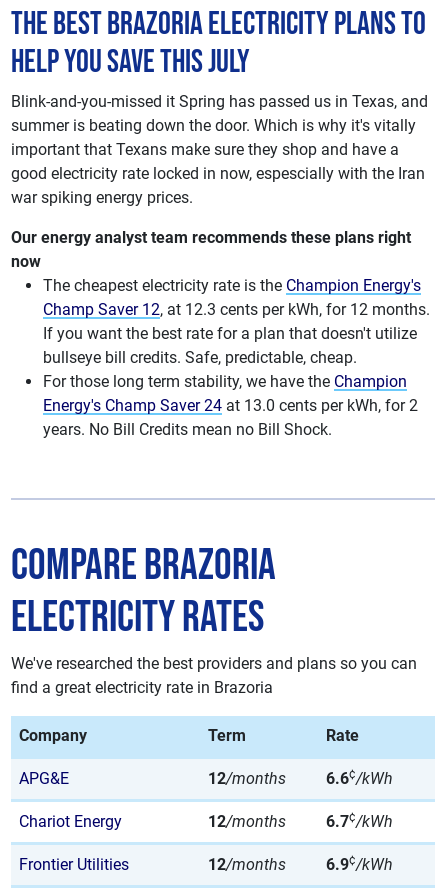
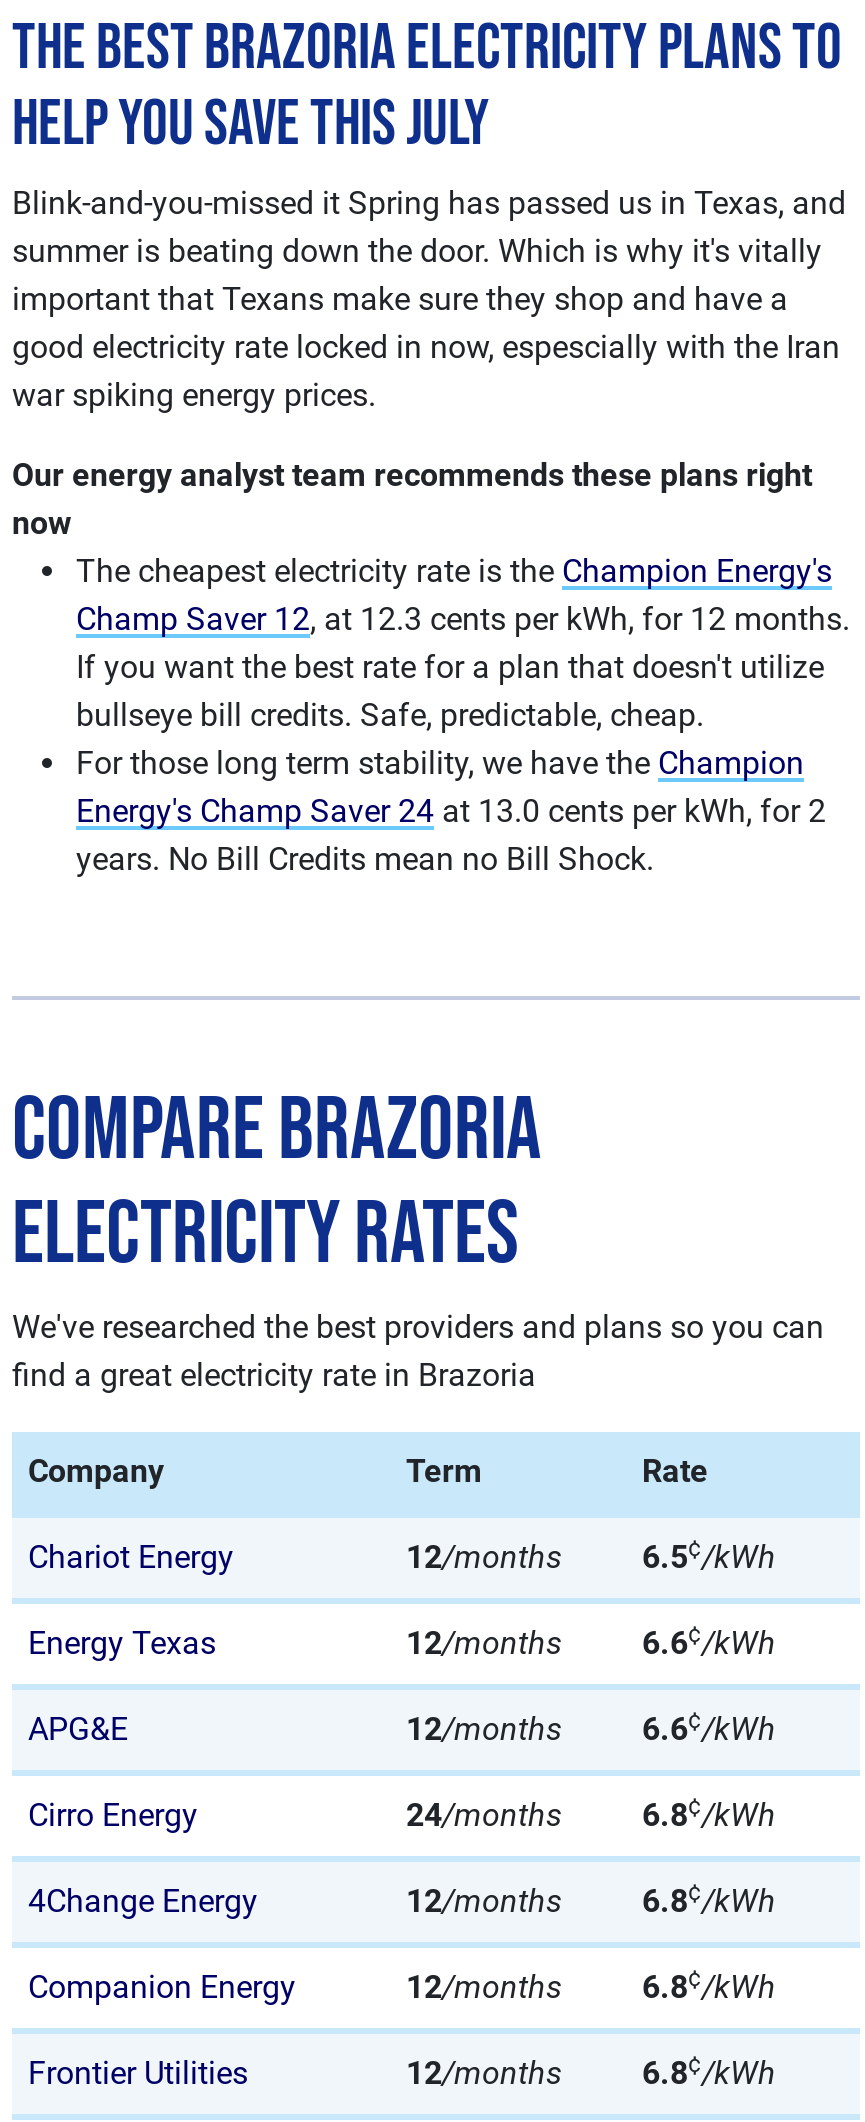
none -> [28,1534,776,1662] 12/months | 6.5¢/kWh | Energy Texas | 12/months | 6.6¢/kWh
none -> [28,1792,776,1920] Cirro Energy | 24/months | 6.8¢/kWh | 4Change Energy
moved [19,812,122,831] -> [28,1538,234,1576]: Chariot Energy
[326,810,393,831] 6.7¢/kWh -> [28,1878,776,2006] 6.8¢/kWh | Companion Energy | 12/months | 6.8¢/kWh
[326,853,393,874] 6.9¢/kWh -> [642,2050,776,2092] 6.8¢/kWh

